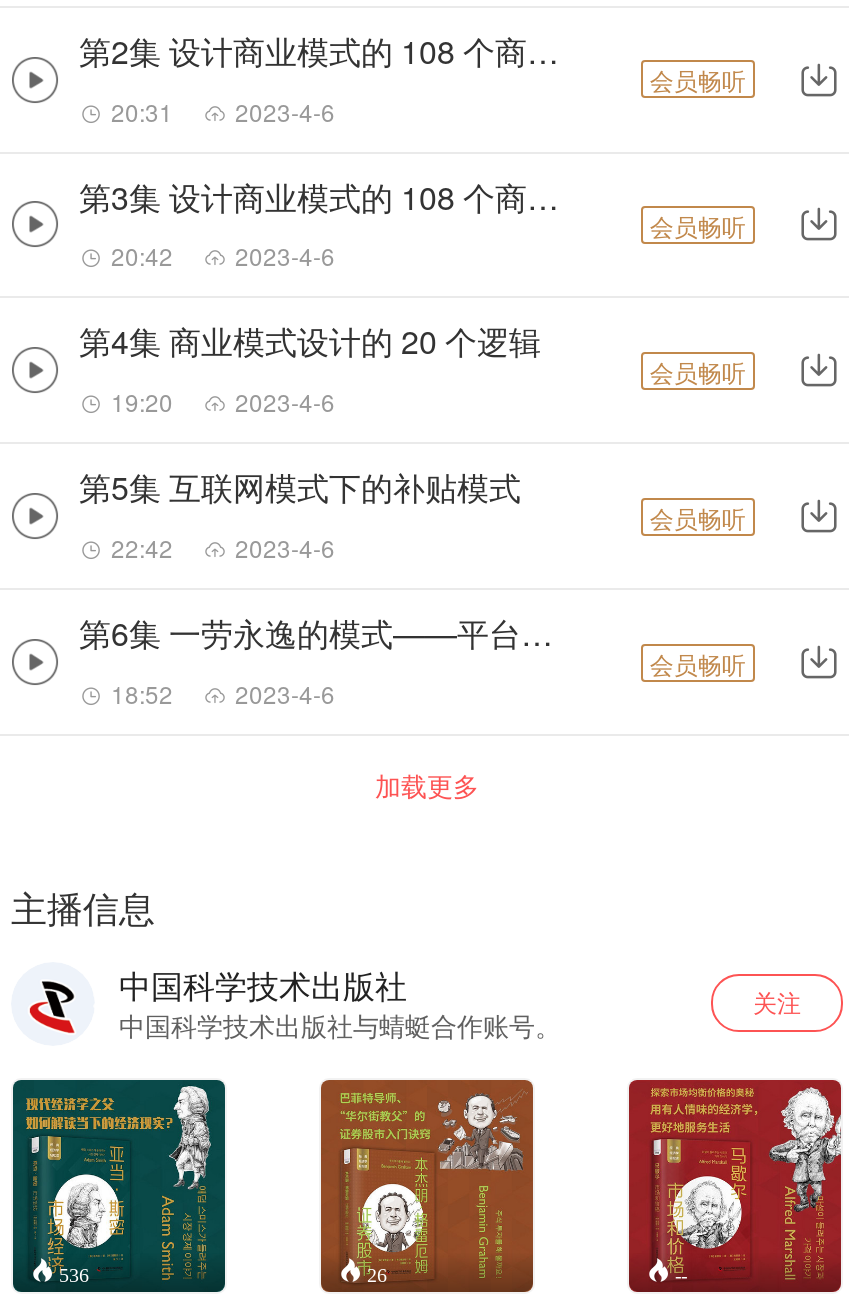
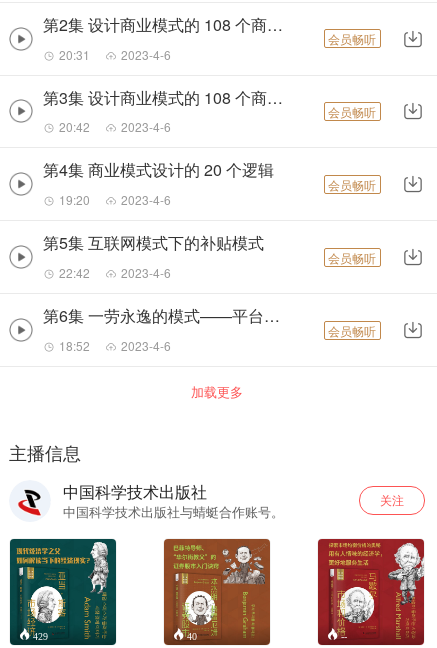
[59,1265,89,1287] 536 -> [33,631,48,642] 429
[367,1265,387,1287] 26 -> [187,631,197,642] 40

